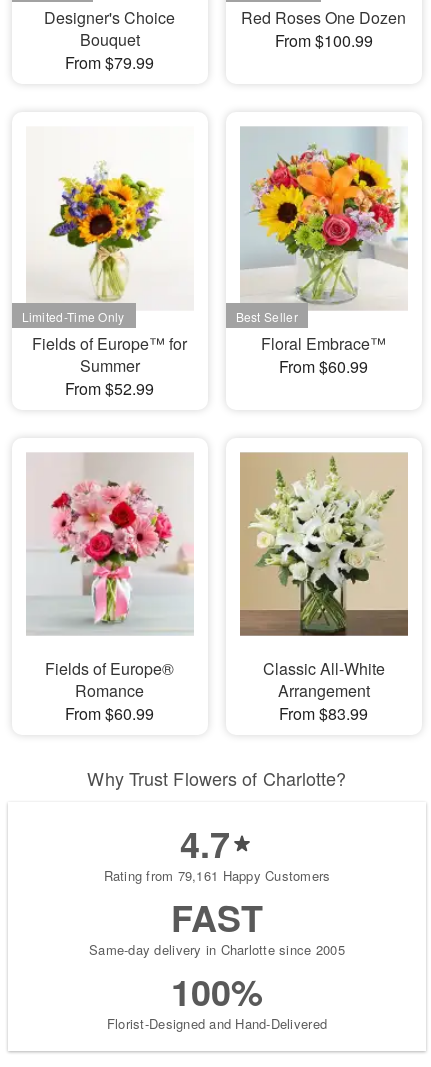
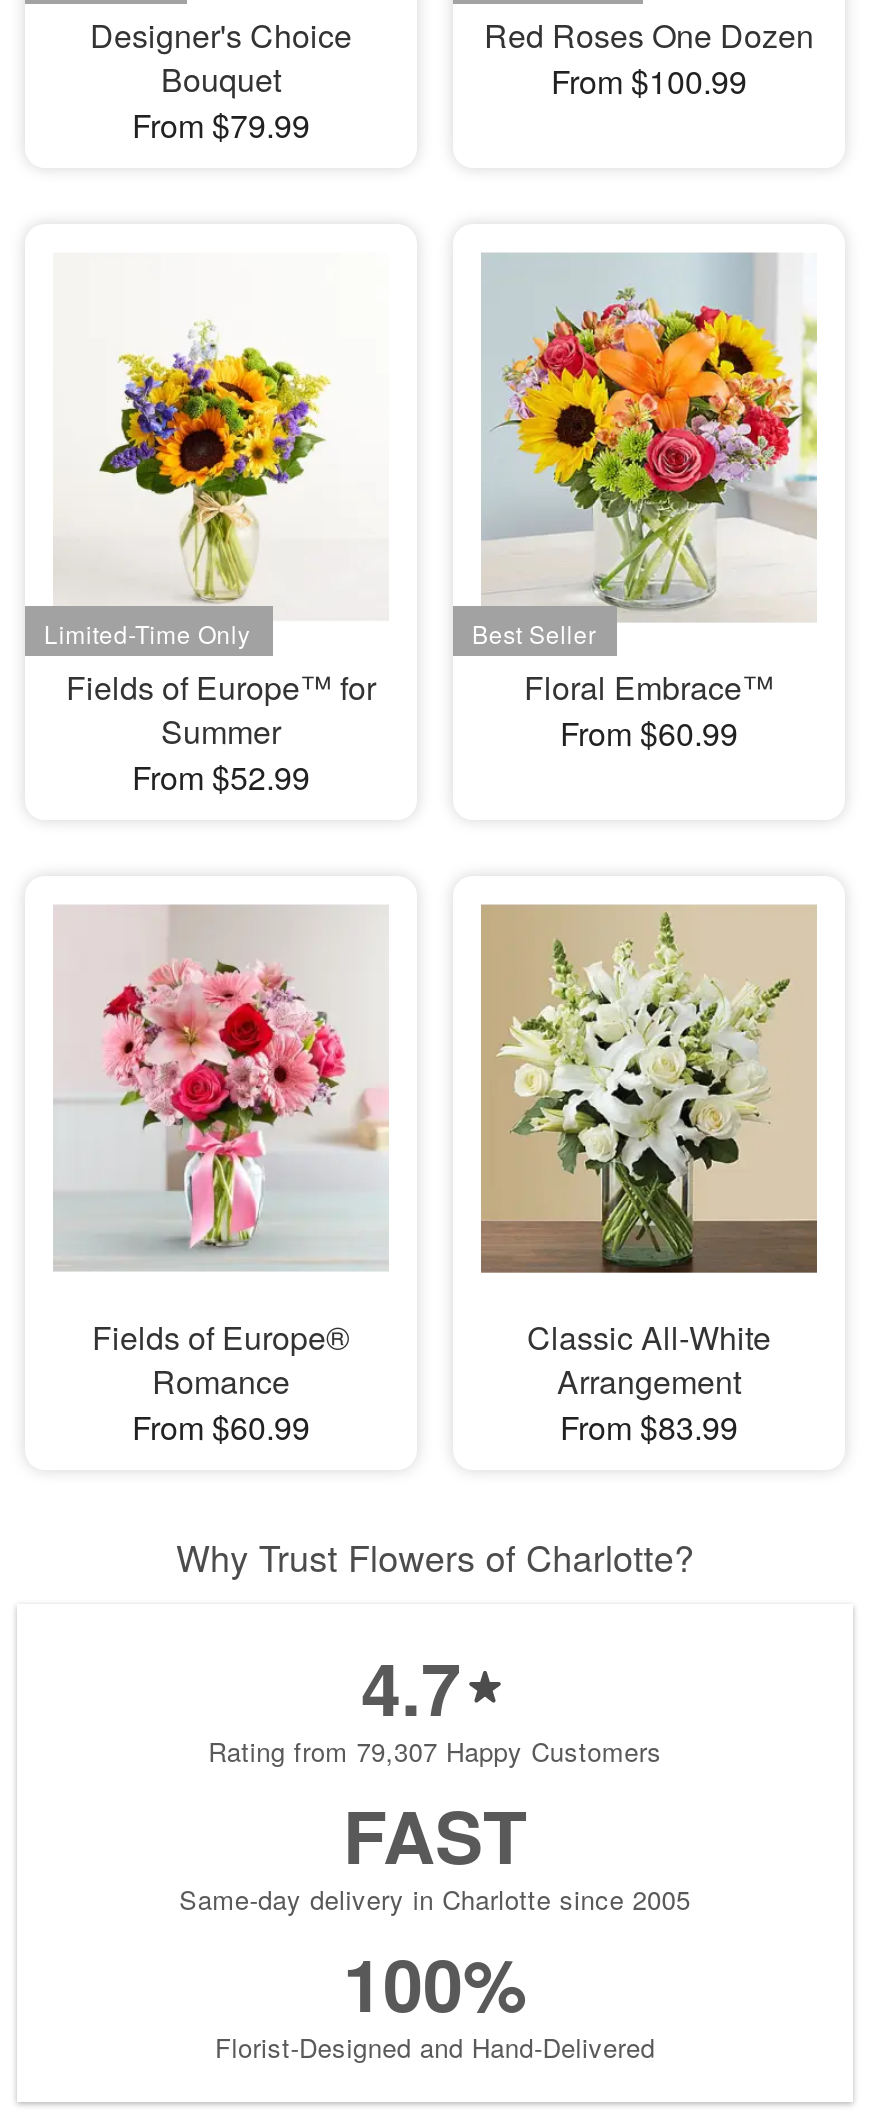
[104,866,330,885] Rating from 79,161 Happy Customers -> [208,1732,662,1770] Rating from 79,307 Happy Customers

